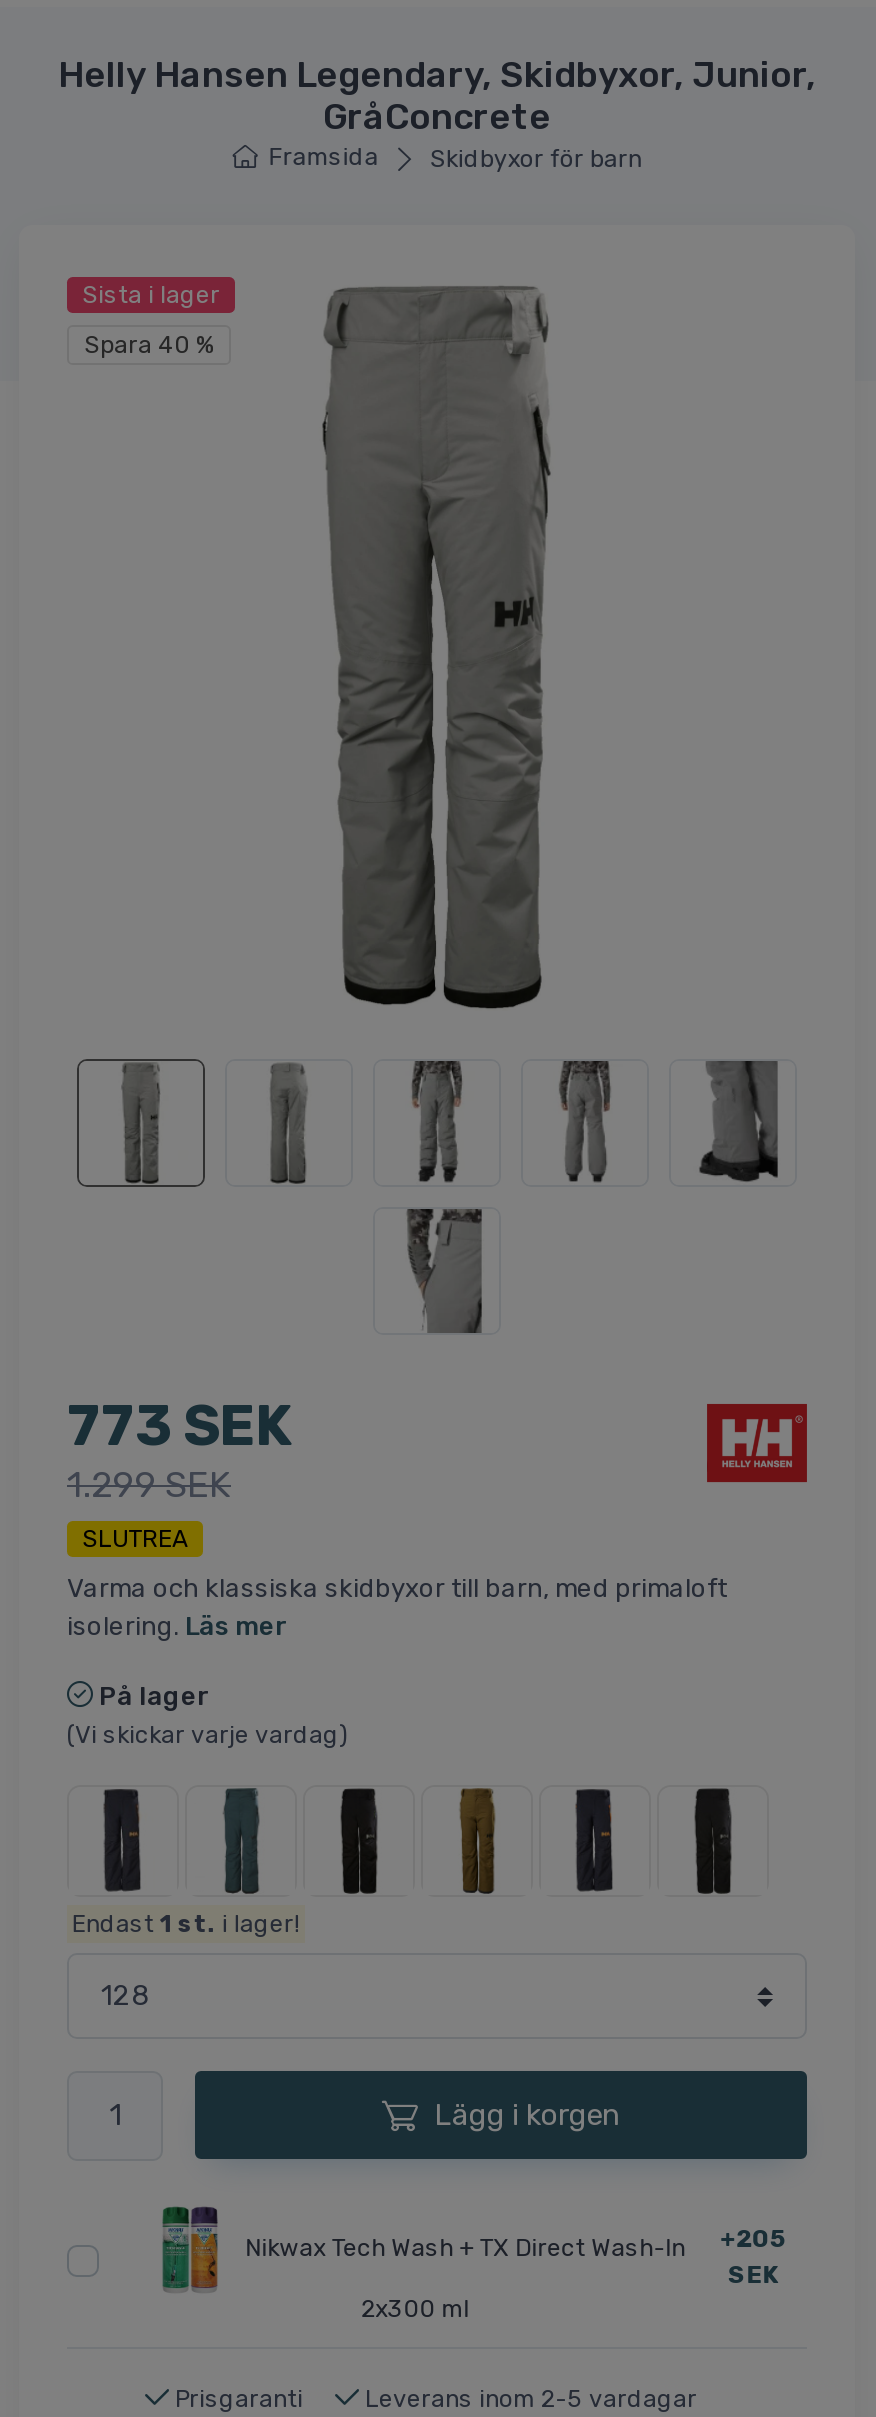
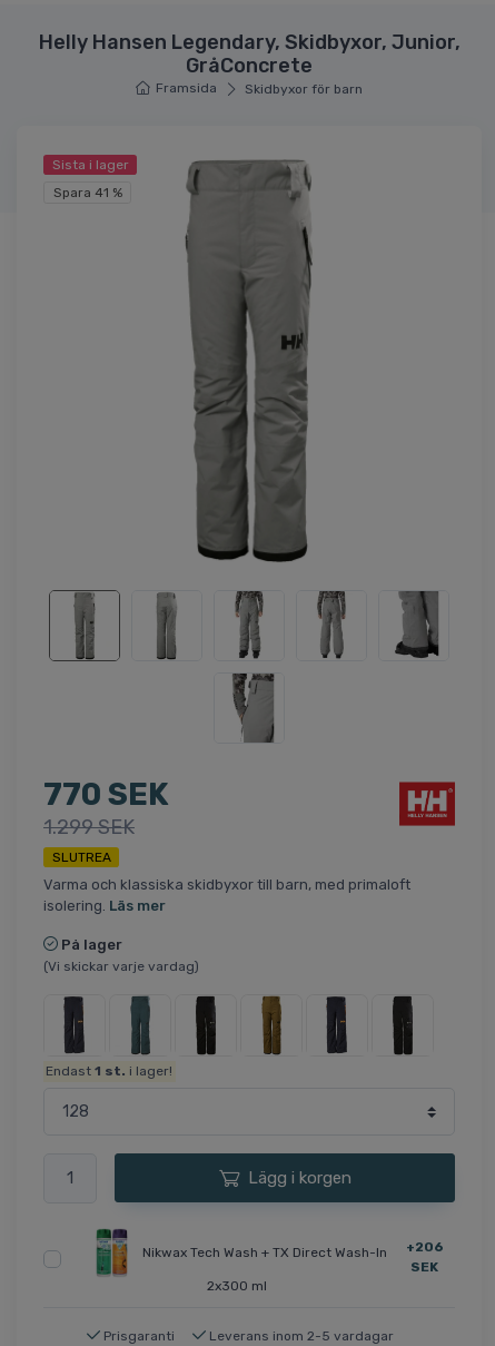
[84,331,214,359] Spara 40 % -> [53,185,122,201] Spara 41 %
[67,1393,293,1459] 773 SEK -> [43,776,169,813] 770 SEK
[245,2224,786,2262] Nikwax Tech Wash + TX Direct Wash-In +205 -> [142,1239,444,1259] Nikwax Tech Wash + TX Direct Wash-In +206

